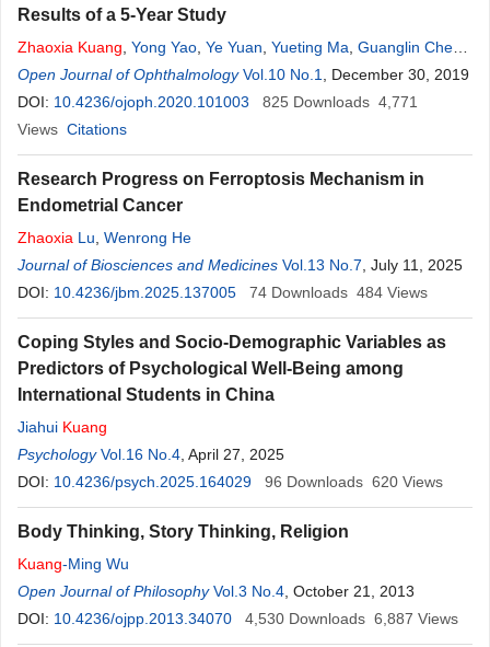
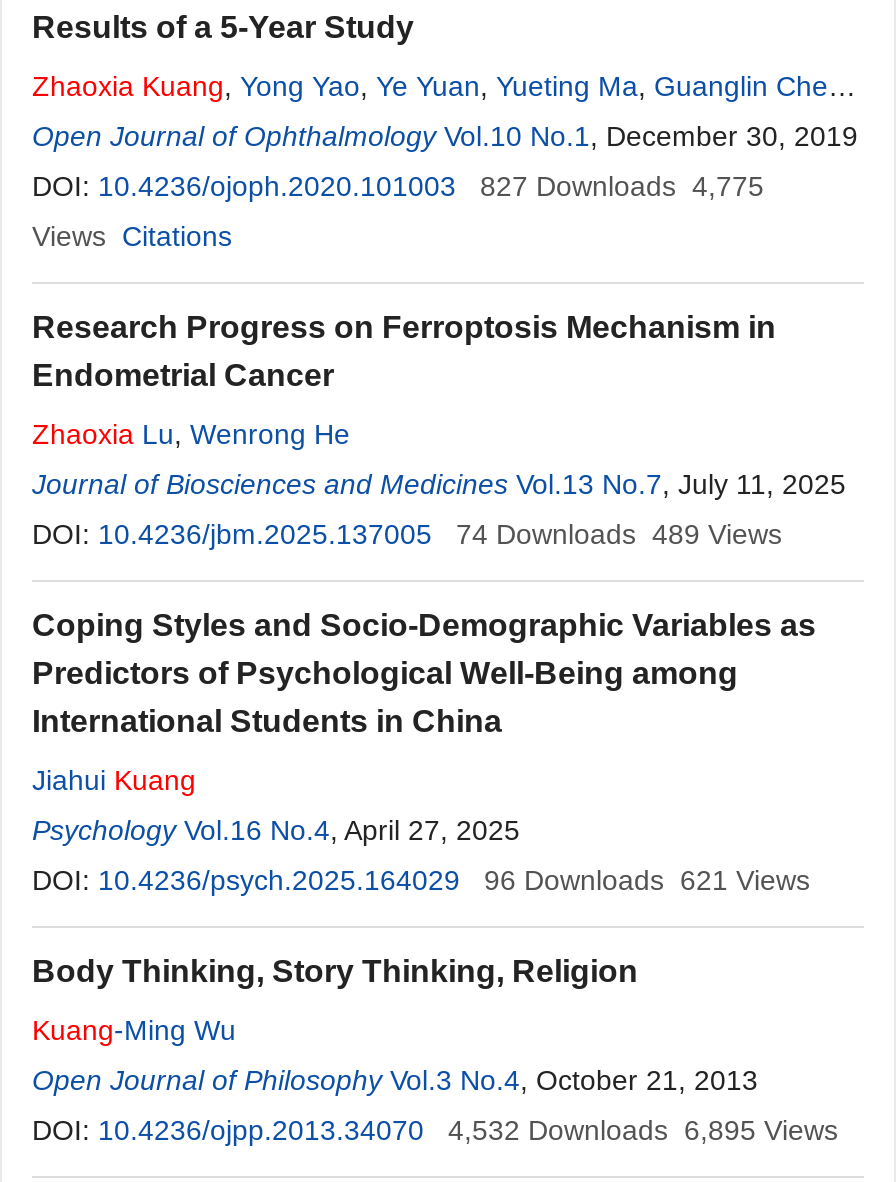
[17,93,418,111] DOI: 10.4236/ojoph.2020.101003 825 Downloads 4,771 -> [32,170,764,202] DOI: 10.4236/ojoph.2020.101003 827 Downloads 4,775
[249,284,428,301] 74 Downloads 484 Views -> [456,518,782,550] 74 Downloads 489 Views
[265,473,443,490] 96 Downloads 620 Views -> [484,864,810,896] 96 Downloads 621 Views
[245,610,458,627] 4,530 Downloads 6,887 Views -> [448,1114,838,1146] 4,532 Downloads 6,895 Views

